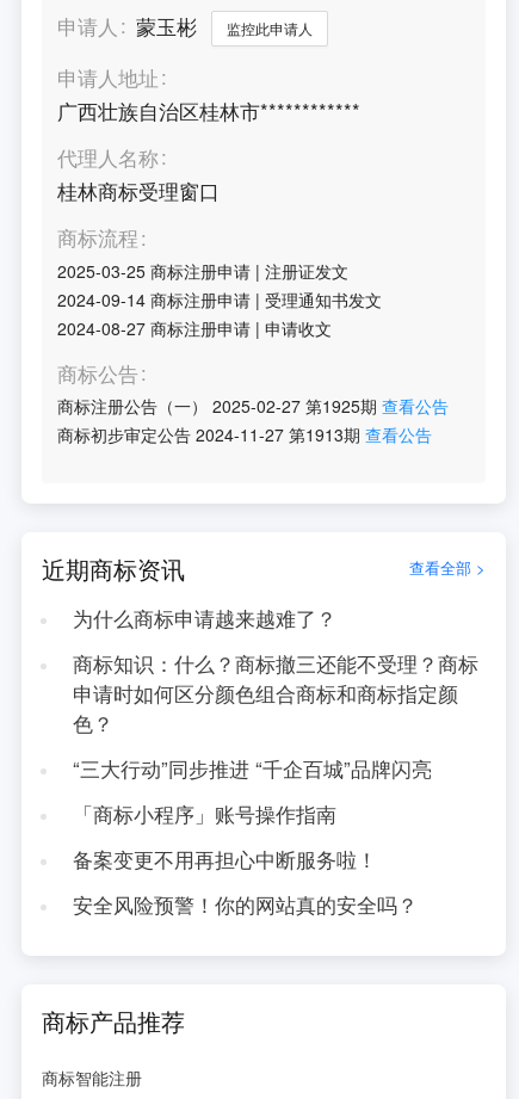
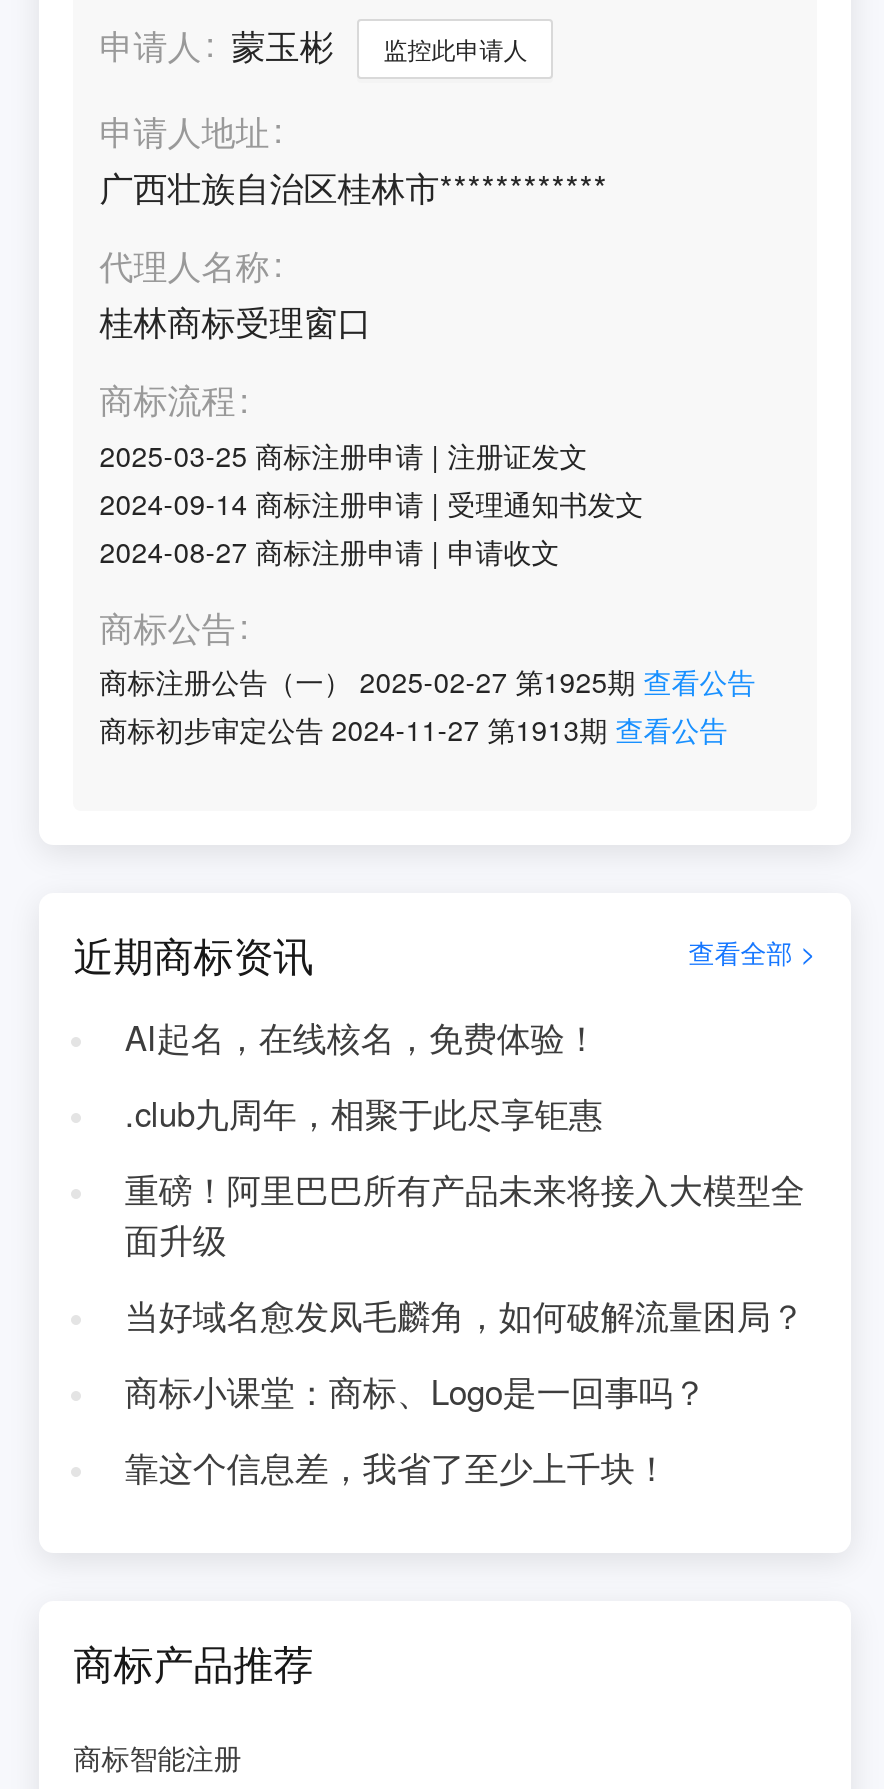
[73,604,336,632] 为什么商标申请越来越难了？ -> [125,1013,599,1061] AI起名，在线核名，免费体验！
[73,649,478,737] 商标知识：什么？商标撤三还能不受理？商标 | 申请时如何区分颜色组合商标和商标指定颜 | 色？ -> [125,1089,603,1137] .club九周年，相聚于此尽享钜惠
[73,754,432,783] “三大行动”同步推进 “千企百城”品牌闪亮 -> [125,1165,805,1263] 重磅！阿里巴巴所有产品未来将接入大模型全 | 面升级
[73,799,336,828] 「商标小程序」账号操作指南 -> [125,1291,805,1339] 当好域名愈发凤毛麟角，如何破解流量困局？
[73,845,377,873] 备案变更不用再担心中断服务啦！ -> [125,1367,707,1415] 商标小课堂：商标、Logo是一回事吗？
[73,890,417,919] 安全风险预警！你的网站真的安全吗？ -> [125,1443,669,1491] 靠这个信息差，我省了至少上千块！

